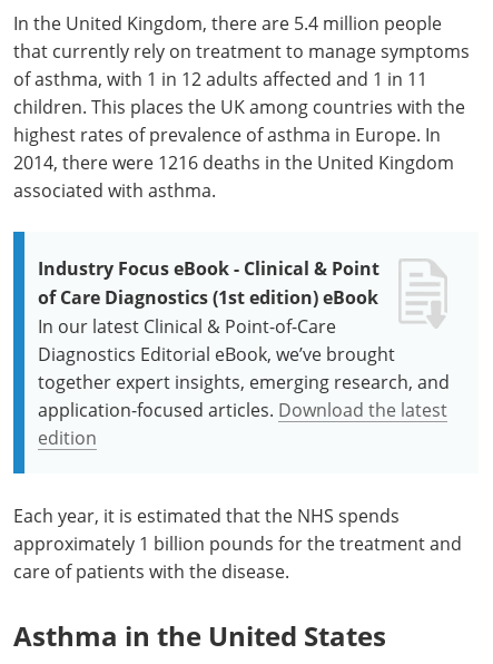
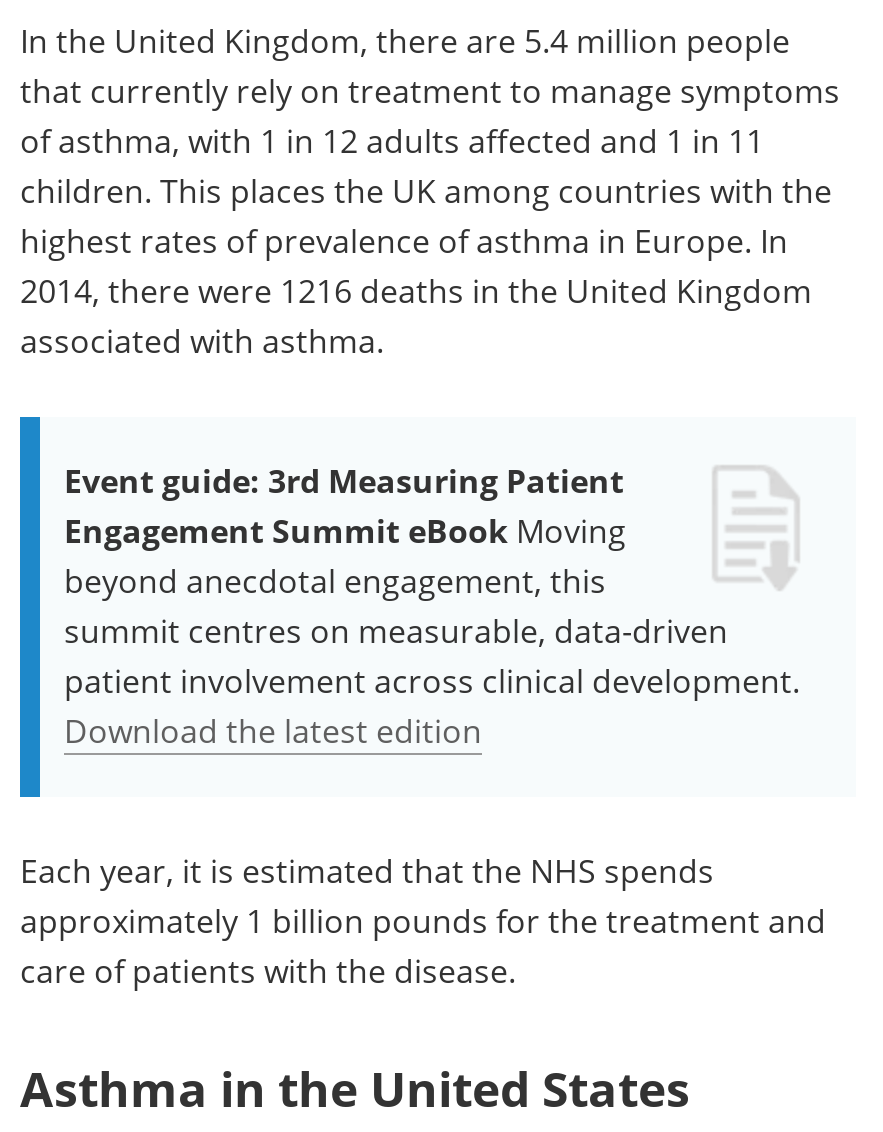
[38,256,450,449] Industry Focus eBook - Clinical & Point | of Care Diagnostics (1st edition) eBook | In our latest Clinical & Point-of-Care | Diagnostics Editorial eBook, we’ve brought | together expert insights, emerging research, and | application-focused articles. Download the latest | edition -> [64,459,800,753] Event guide: 3rd Measuring Patient | Engagement Summit eBook Moving | beyond anecdotal engagement, this | summit centres on measurable, data-driven | patient involvement across clinical development. | Download the latest edition

